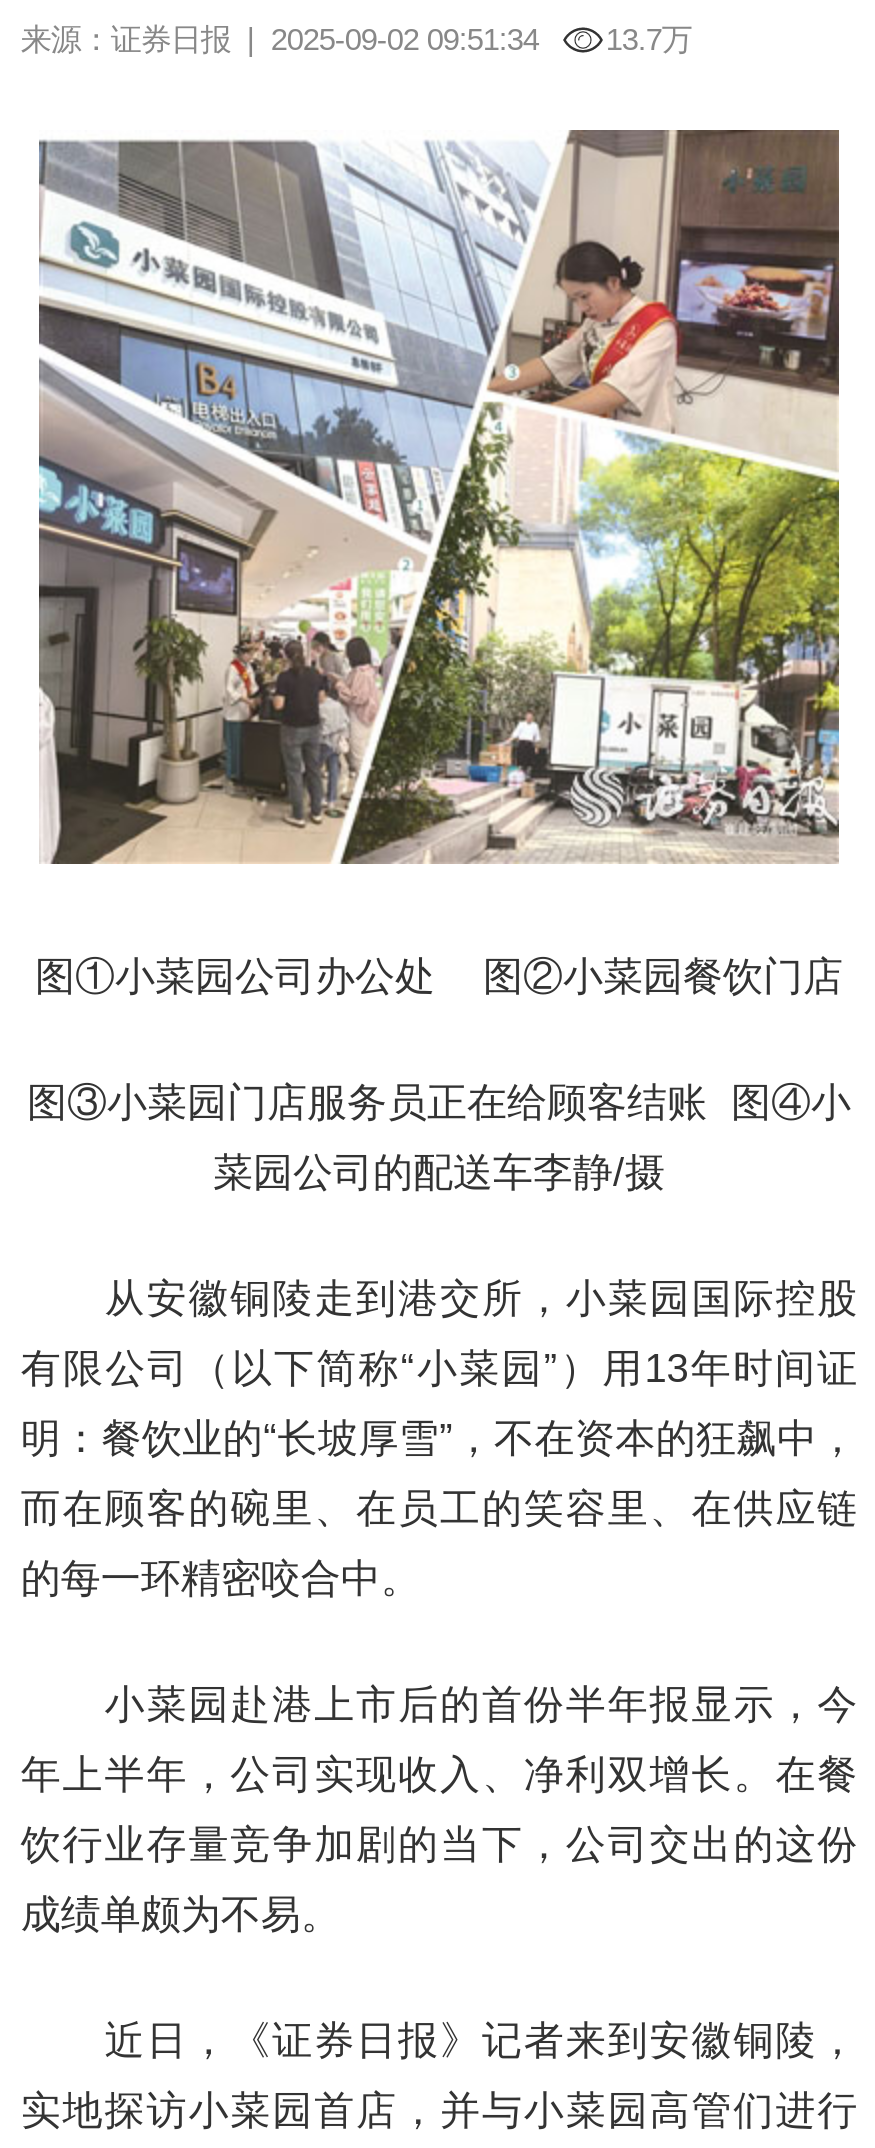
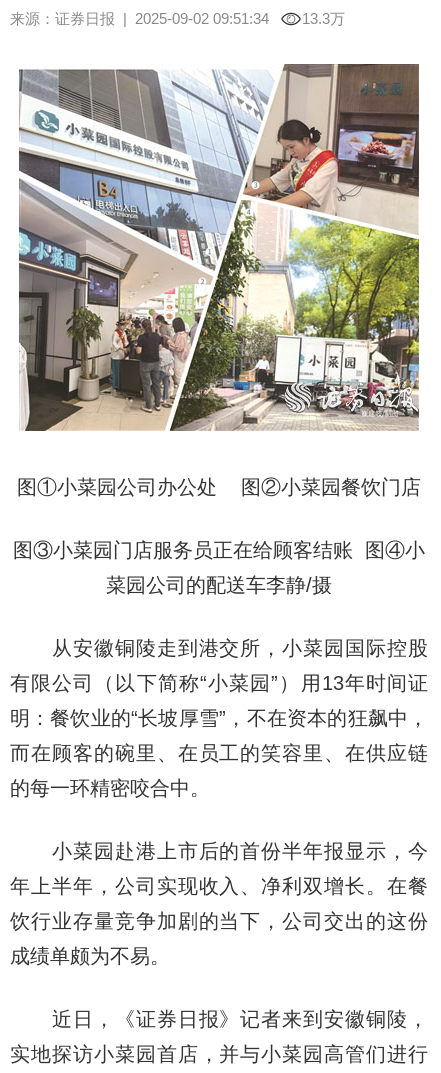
[606,21,692,55] 13.7万 -> [302,10,345,27] 13.3万

